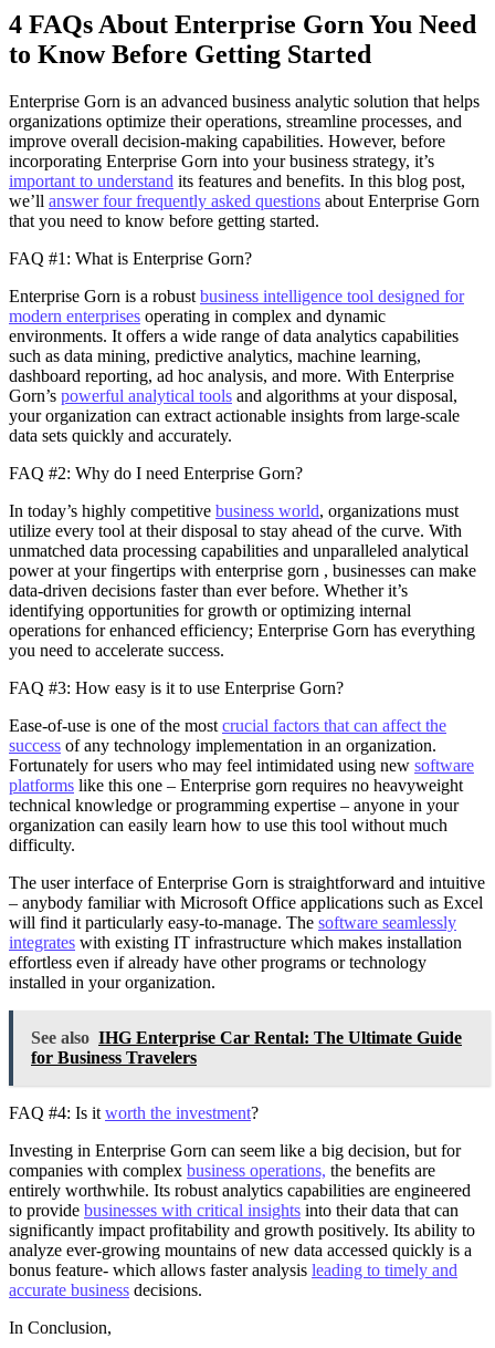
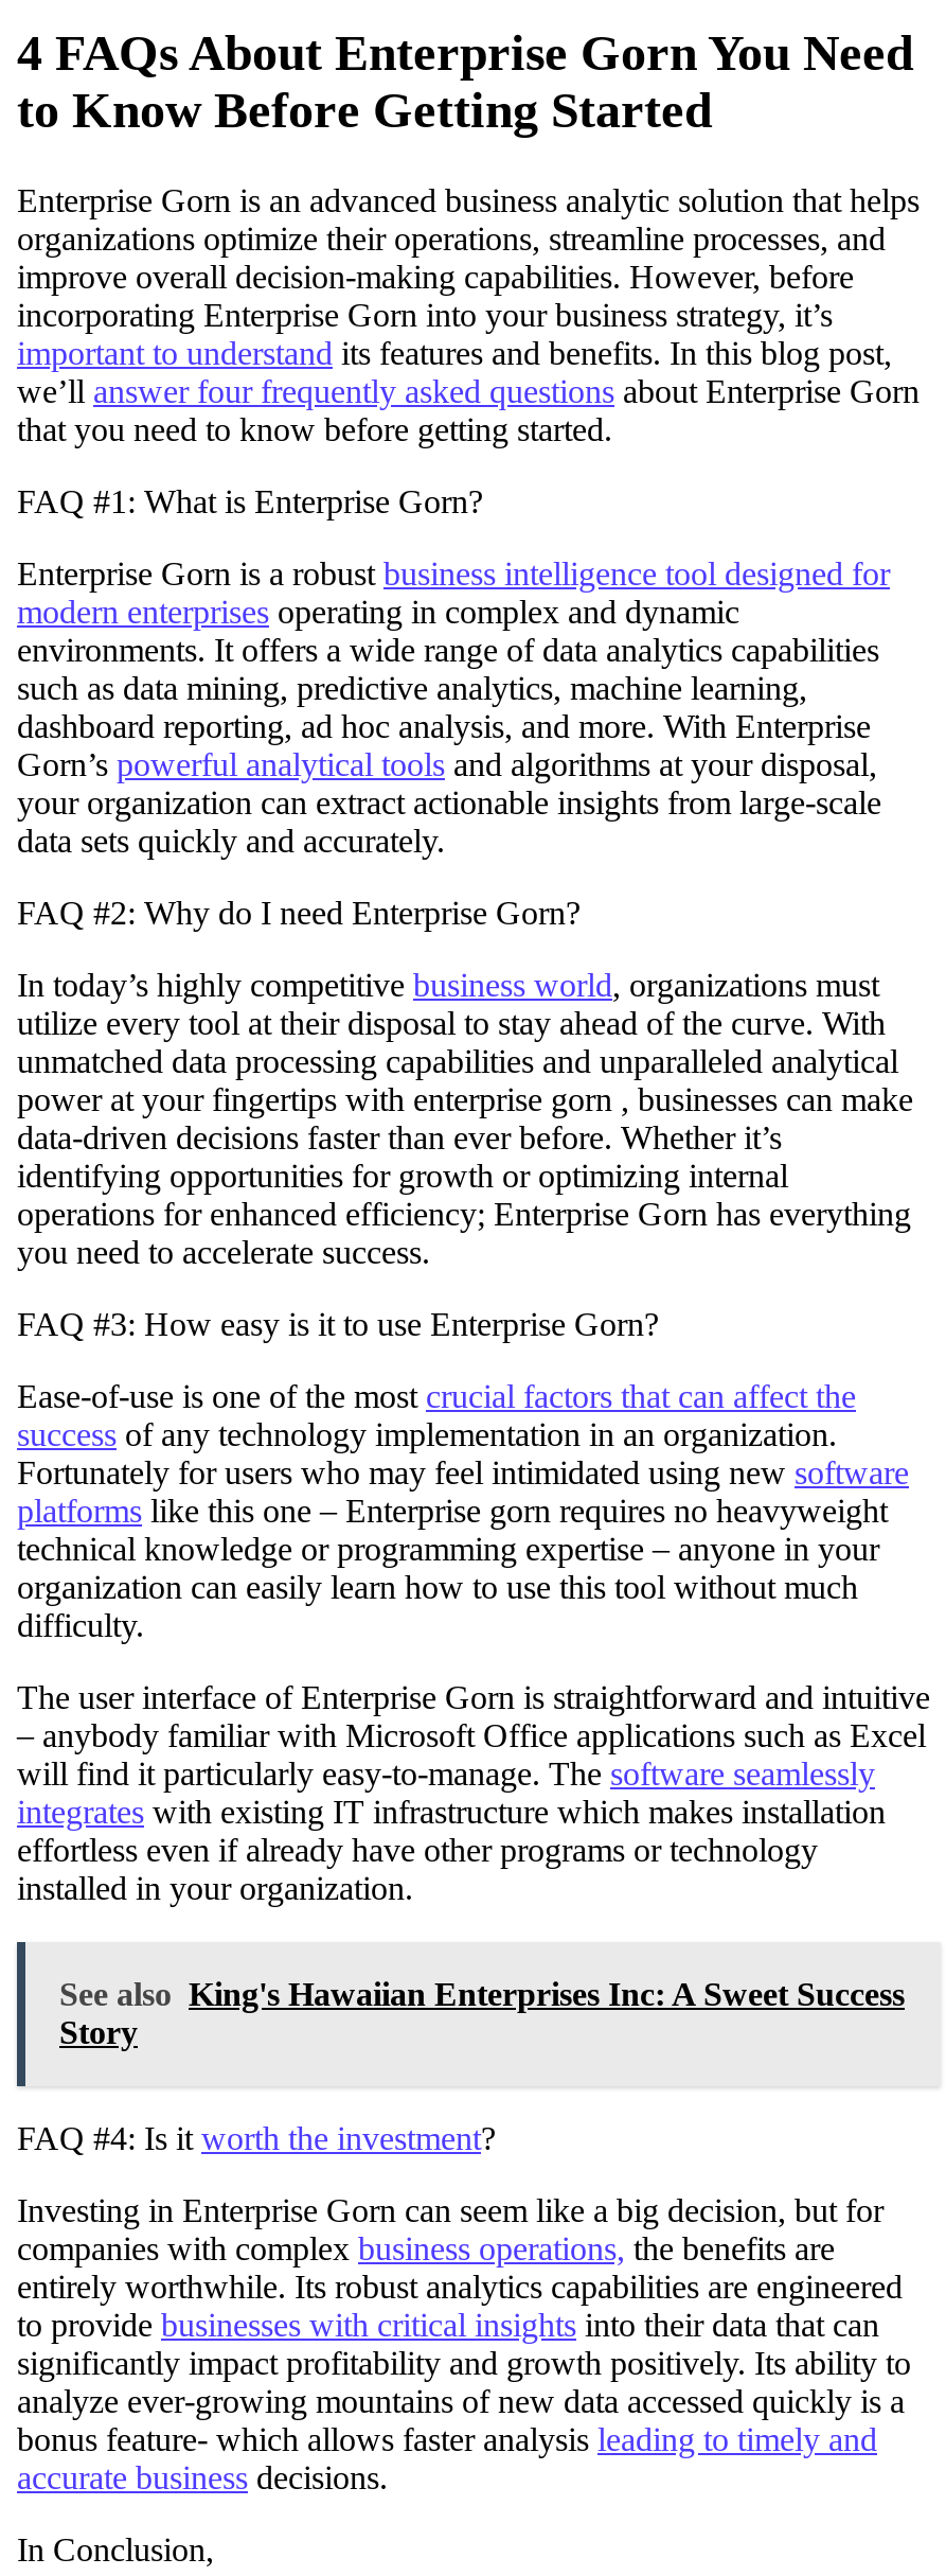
[31,1028,462,1066] See also IHG Enterprise Car Rental: The Ultimate Guide | for Business Travelers -> [59,1975,905,2049] See also King's Hawaiian Enterprises Inc: A Sweet Success | Story

